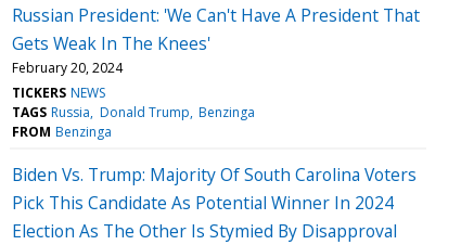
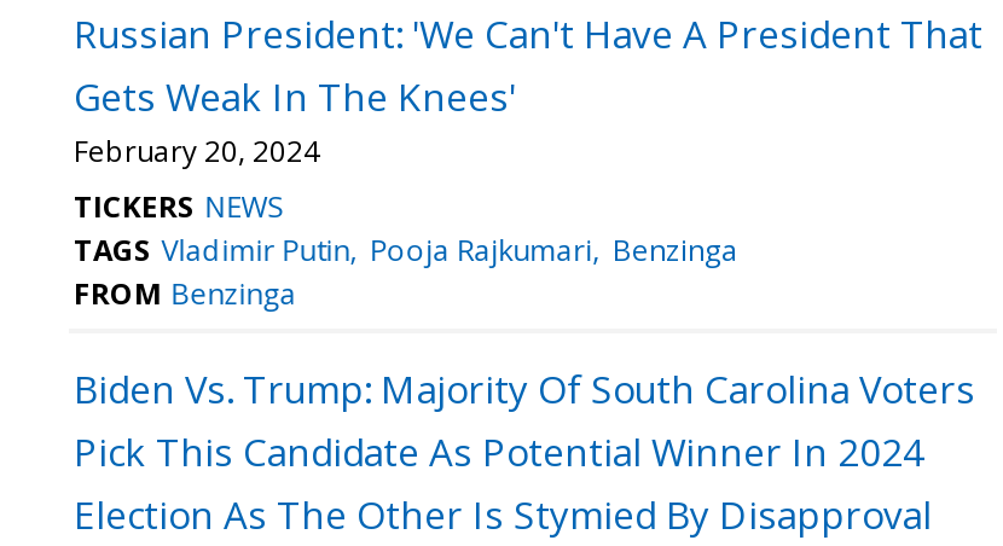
[12,103,255,121] TAGS Russia Donald Trump Benzinga -> [74,229,738,270] TAGS Vladimir Putin Pooja Rajkumari Benzinga

